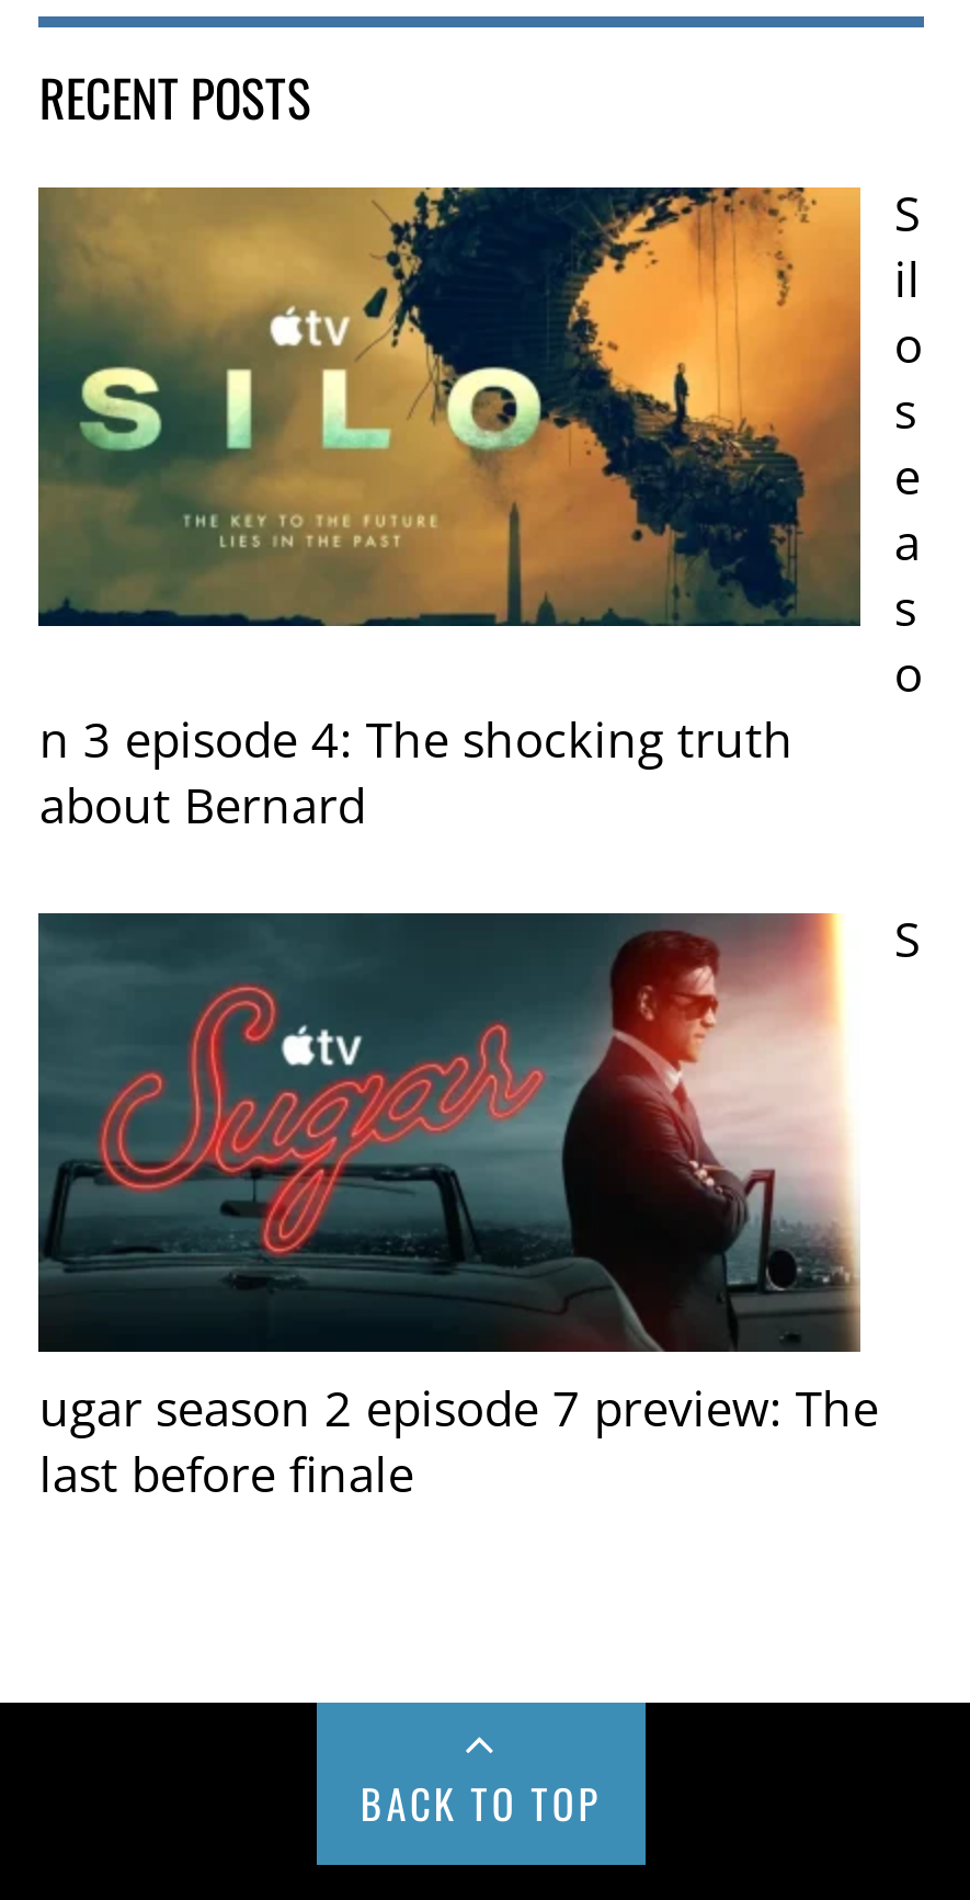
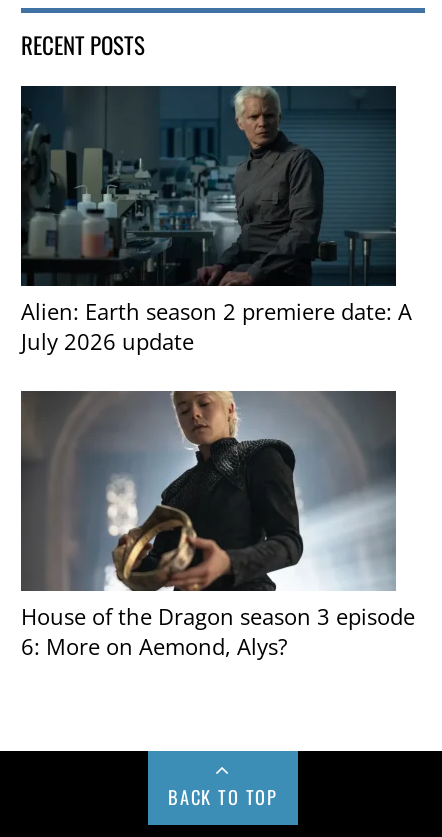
[36,178,923,970] [image] | S | il | o | s | e | a | s | o | n 3 episode 4: The shocking truth | about Bernard | S -> [21,85,412,356] [image] | Alien: Earth season 2 premiere date: A | July 2026 update
[38,911,879,1505] [image] | ugar season 2 episode 7 preview: The | last before finale -> [21,390,415,661] [image] | House of the Dragon season 3 episode | 6: More on Aemond, Alys?

